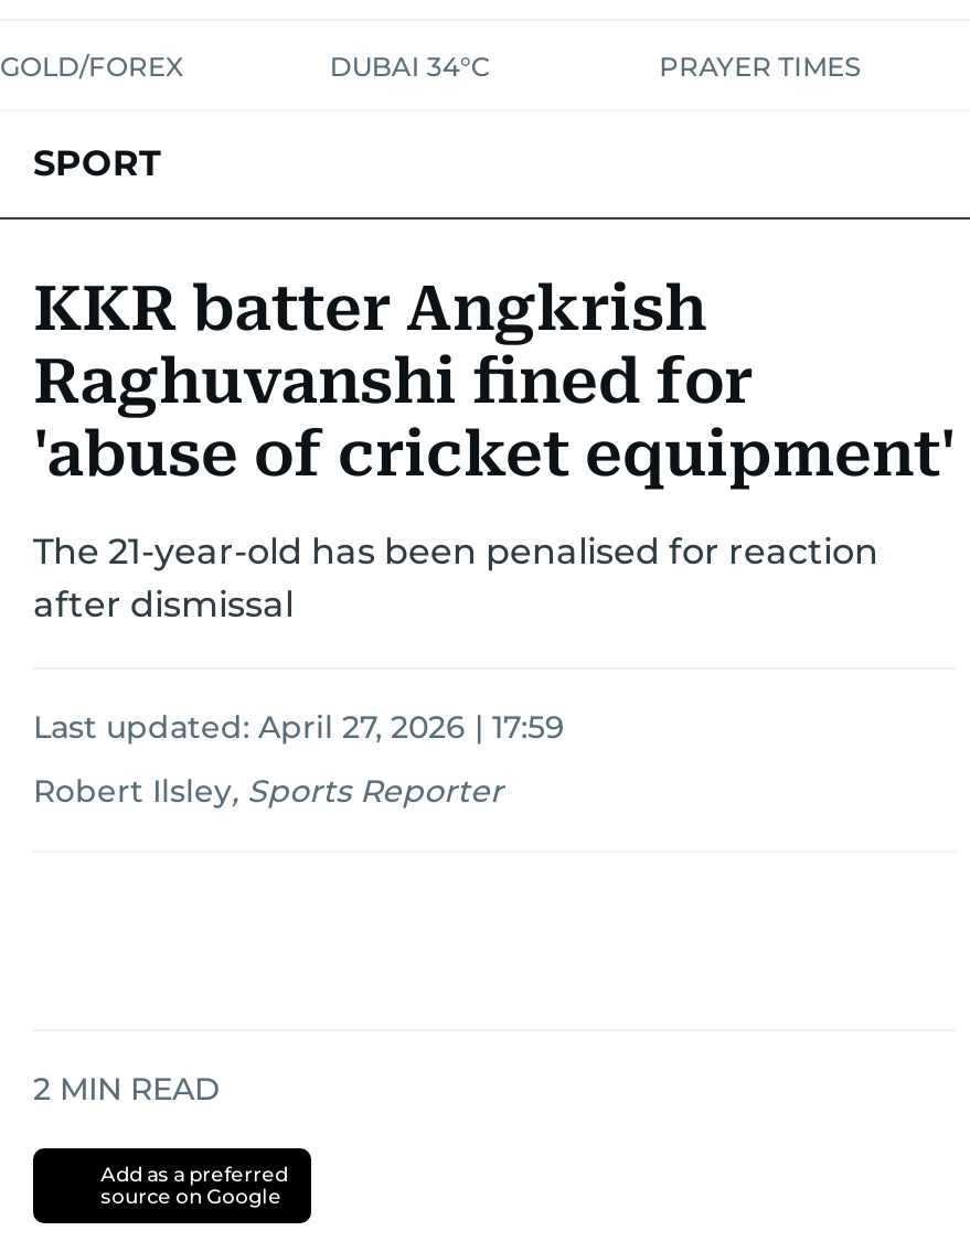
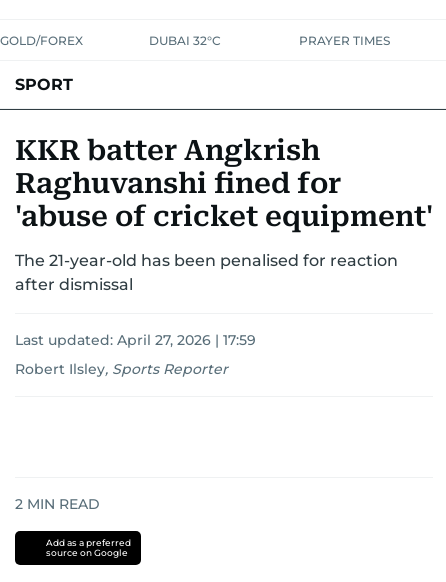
[330,50,491,83] DUBAI 34°C -> [149,33,221,48] DUBAI 32°C

